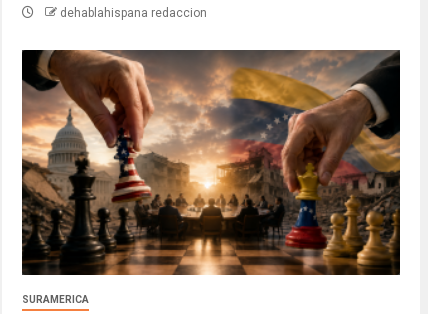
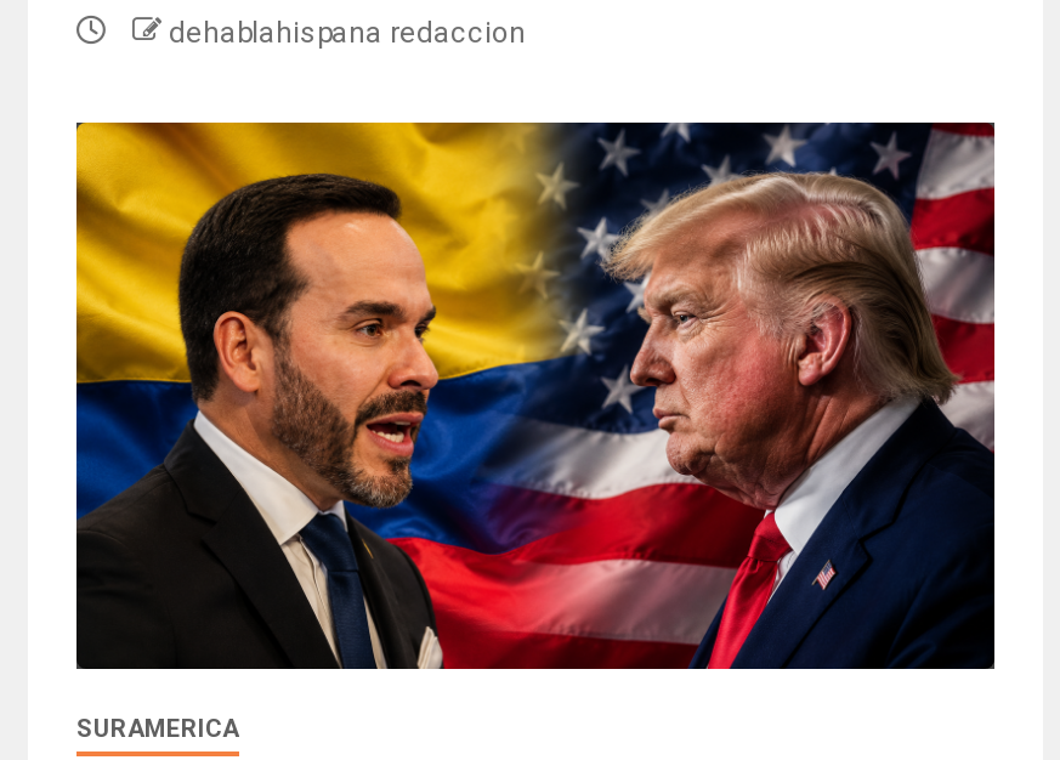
[21,49,401,276] [image] -> [74,119,997,673] [image]

